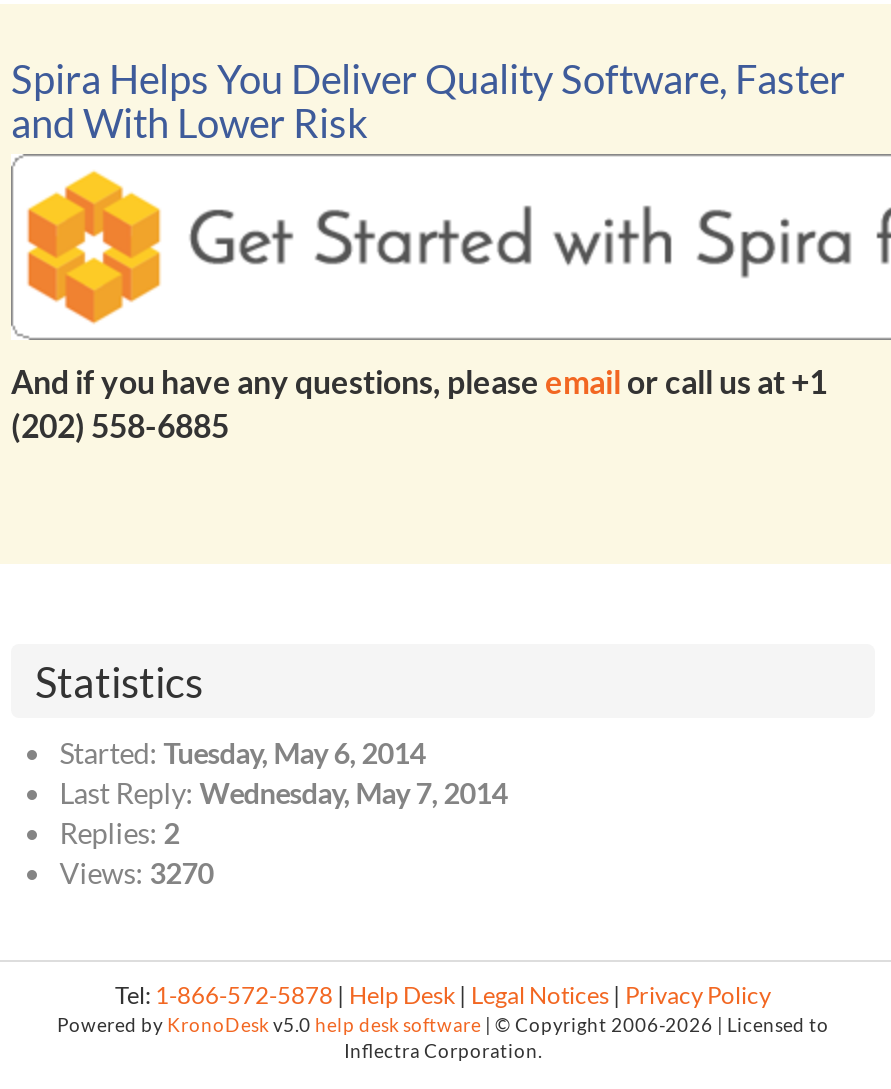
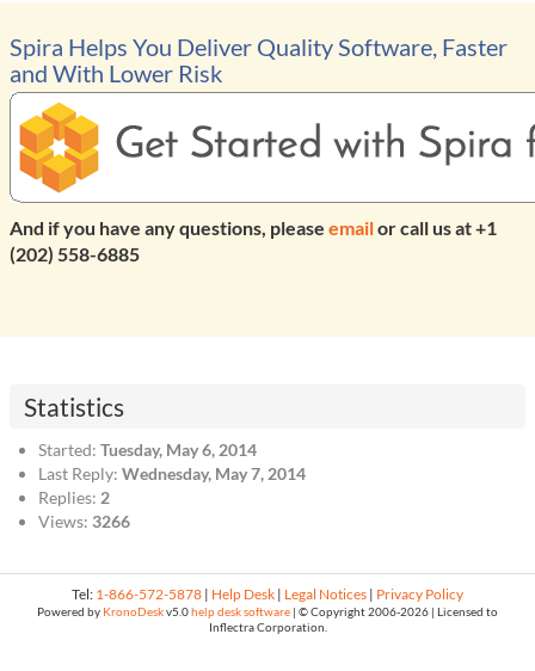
[59,856,213,890] Views: 3270 -> [38,511,130,531] Views: 3266

